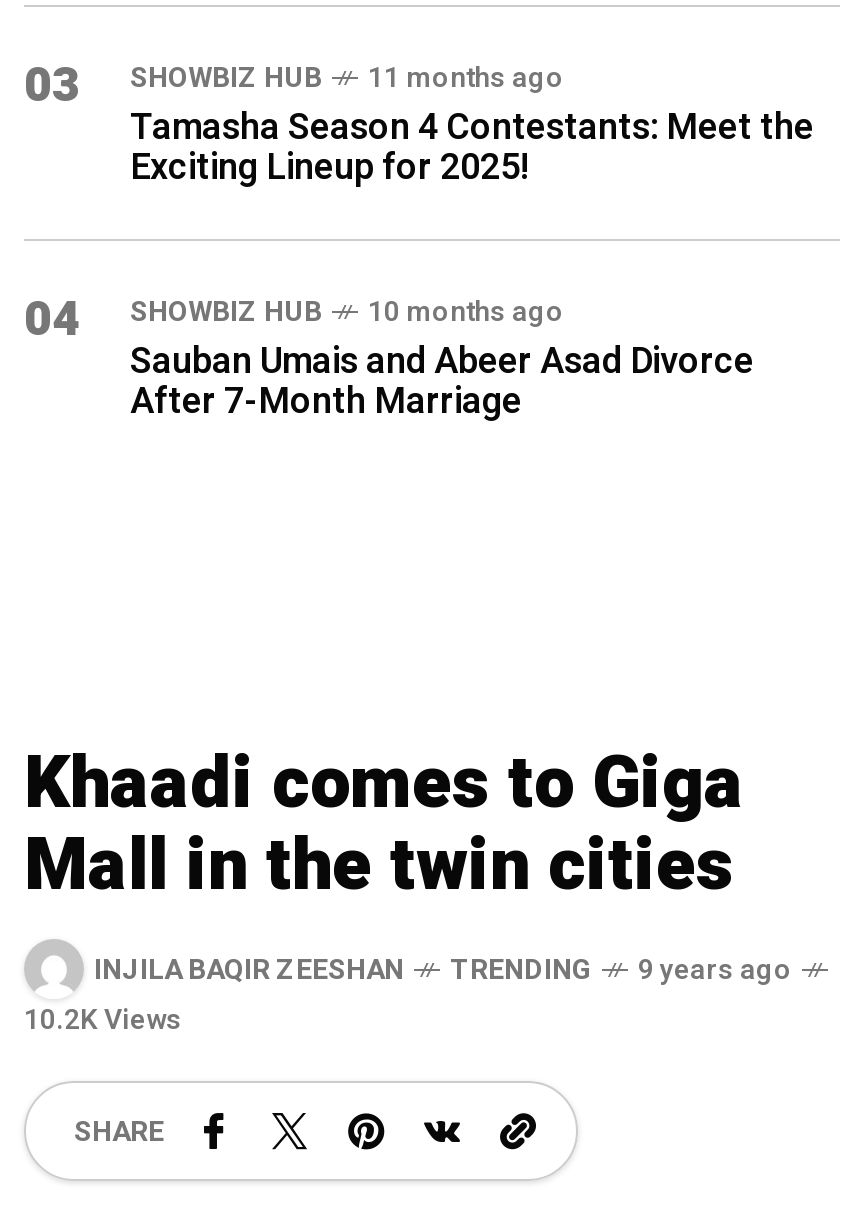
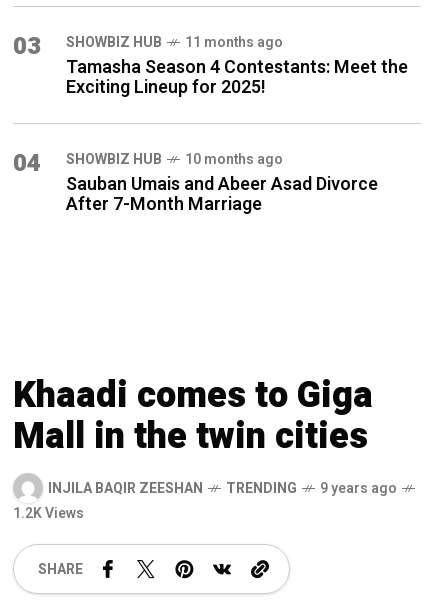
[24,999,182,1041] 10.2K Views -> [13,503,84,524] 1.2K Views

